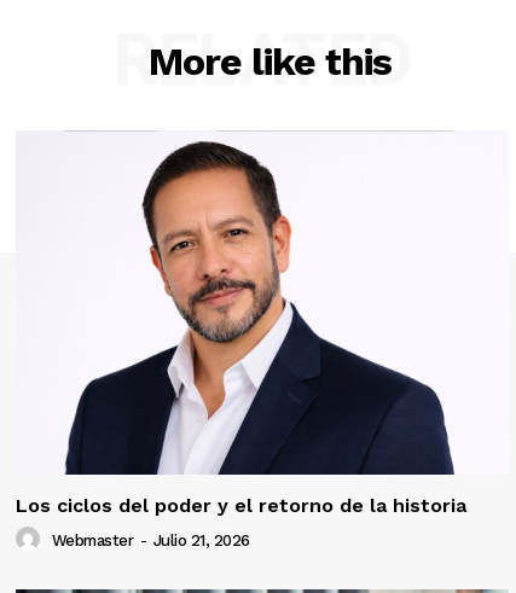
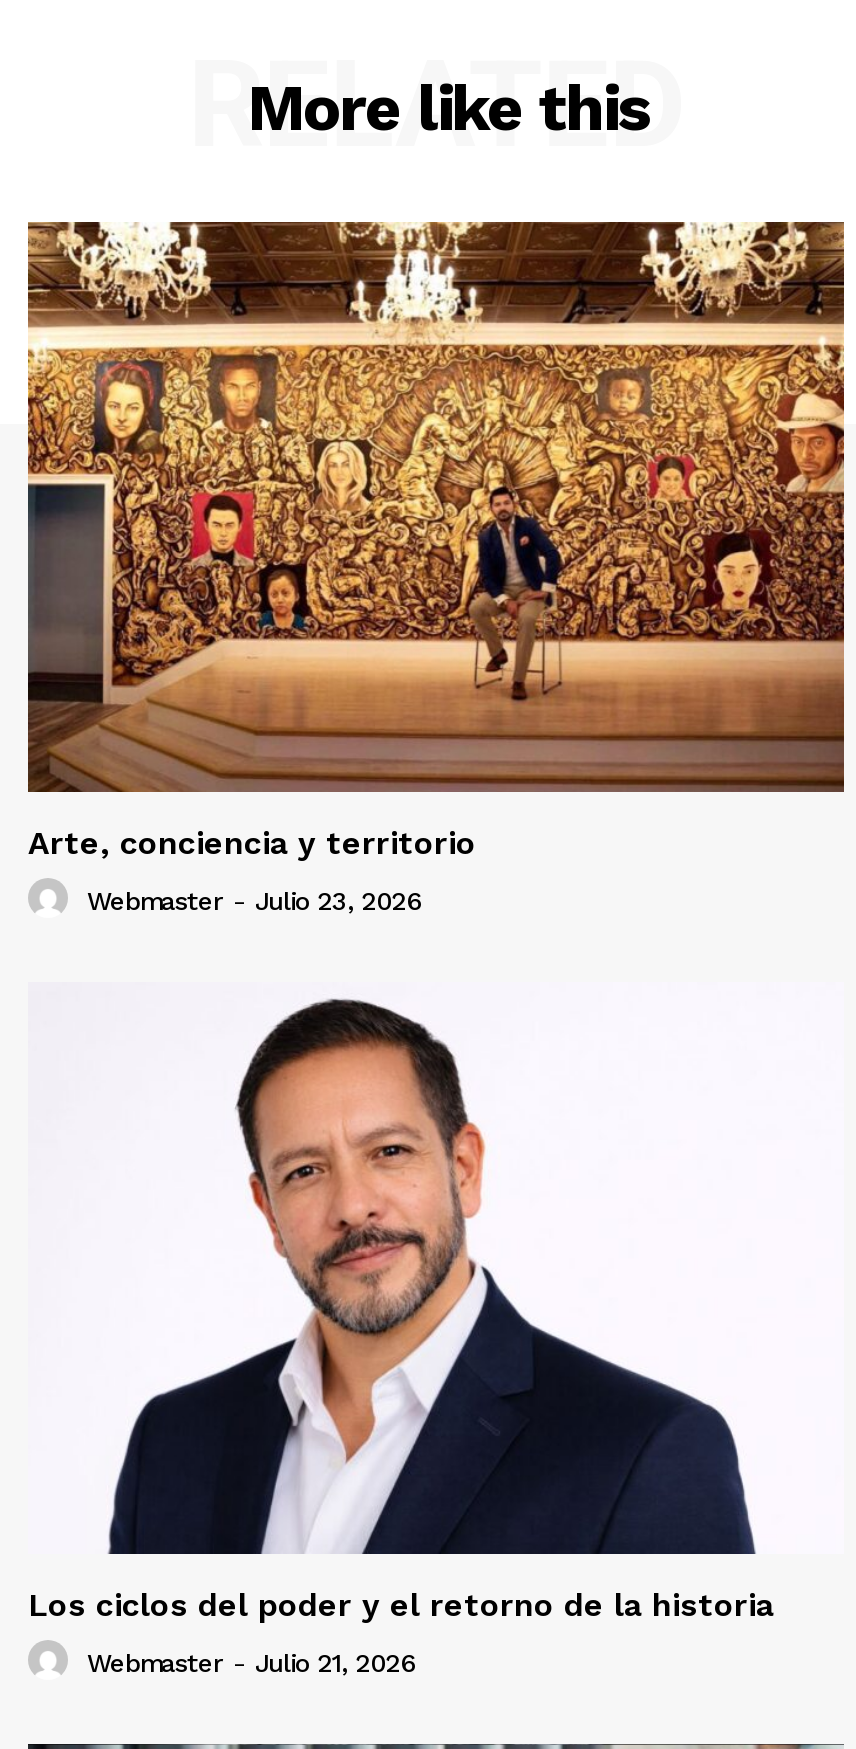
none -> [26,220,846,917] [image] | Arte, conciencia y territorio | Webmaster - Julio 23, 2026

